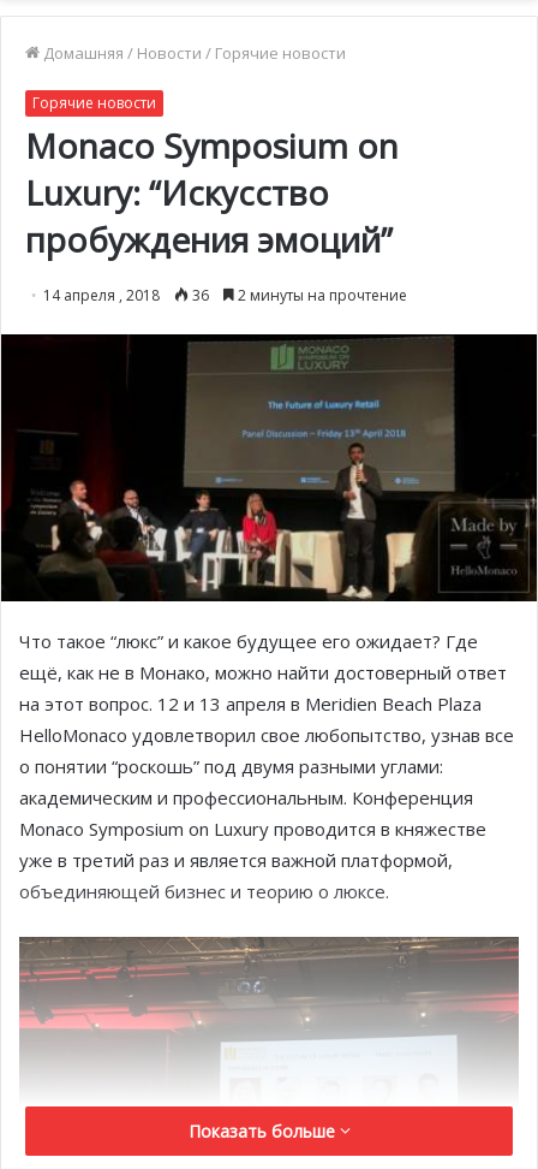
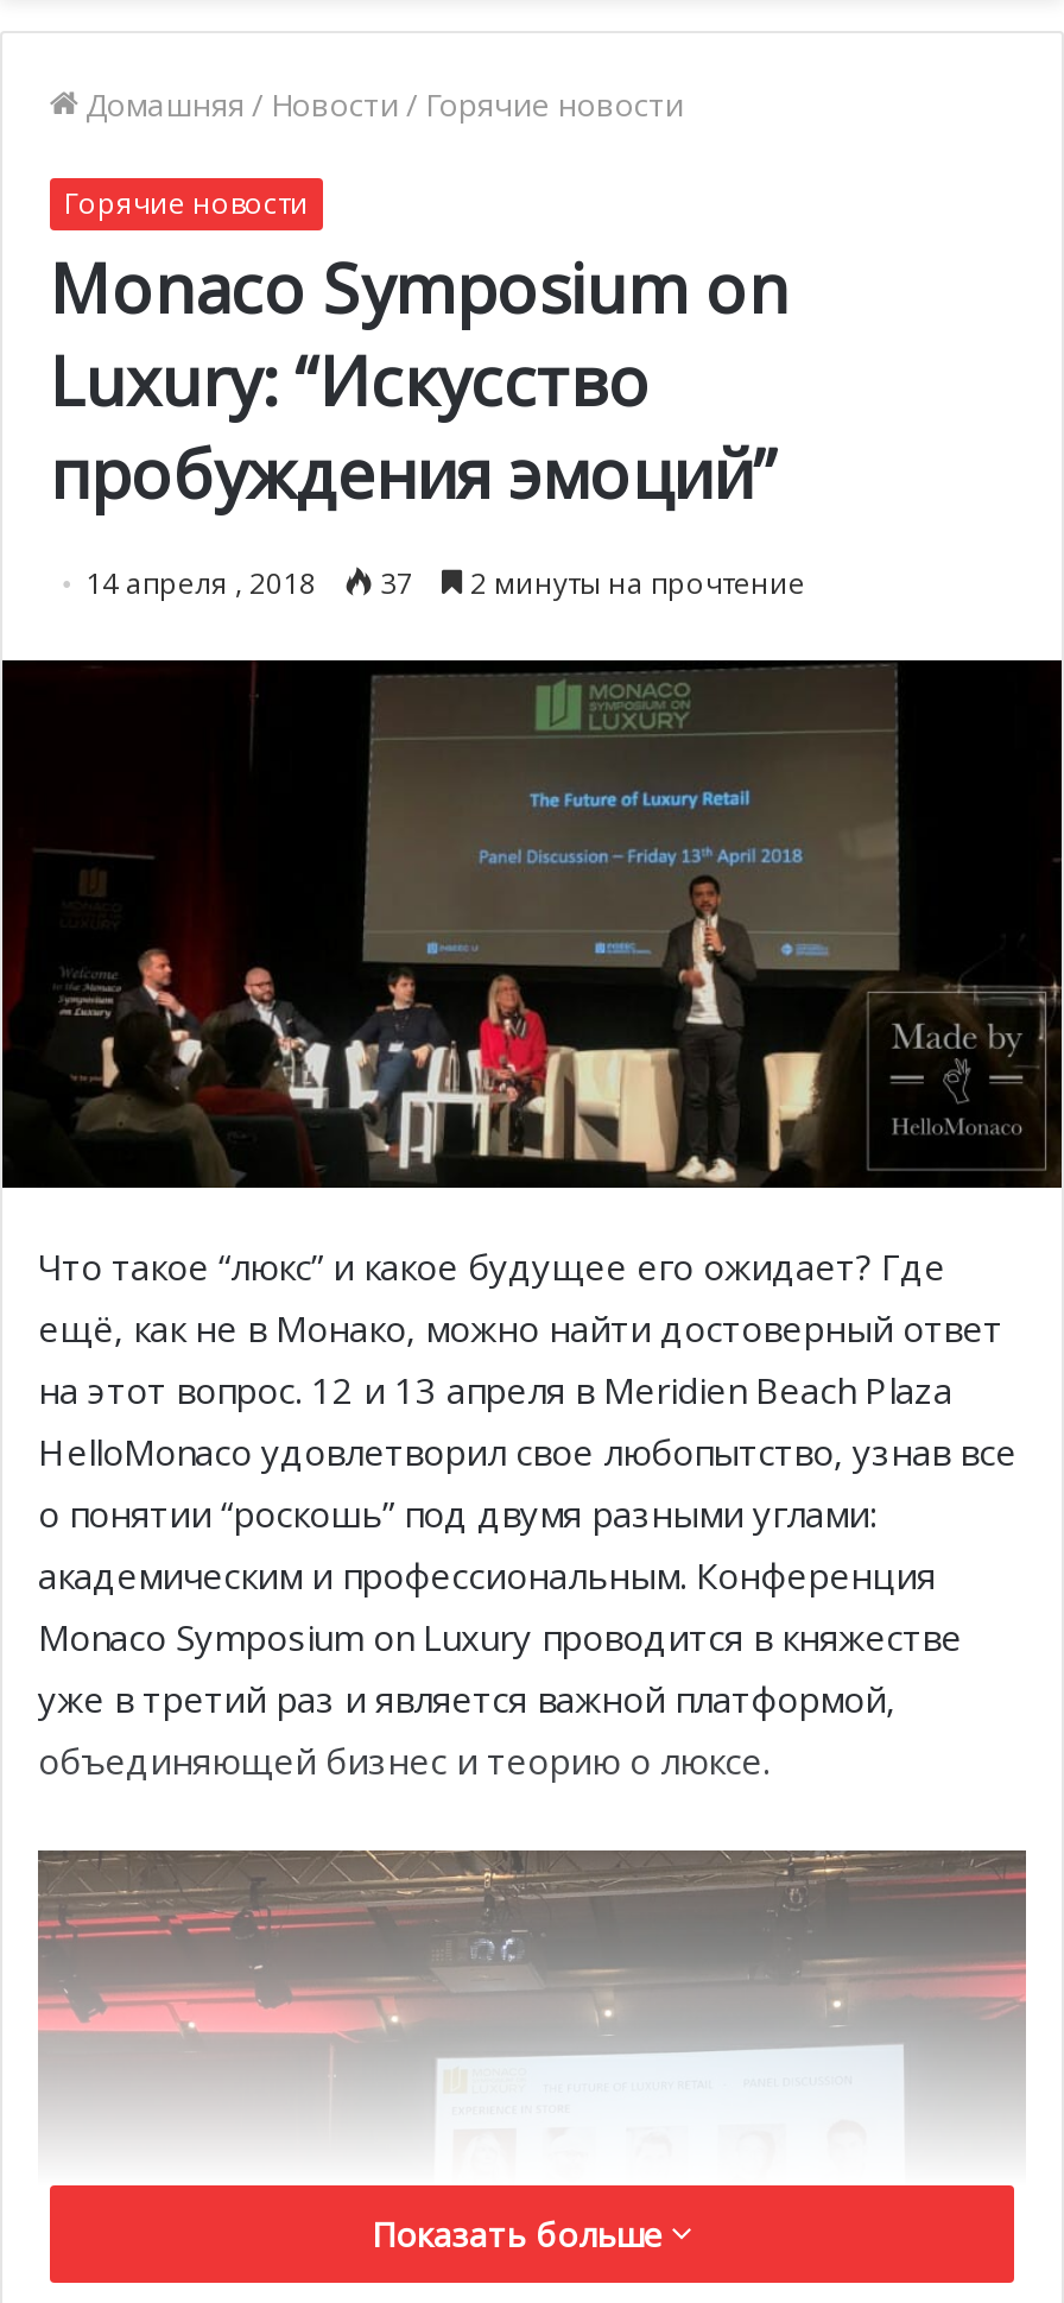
[189,285,209,305] 36 -> [373,563,413,603] 37

